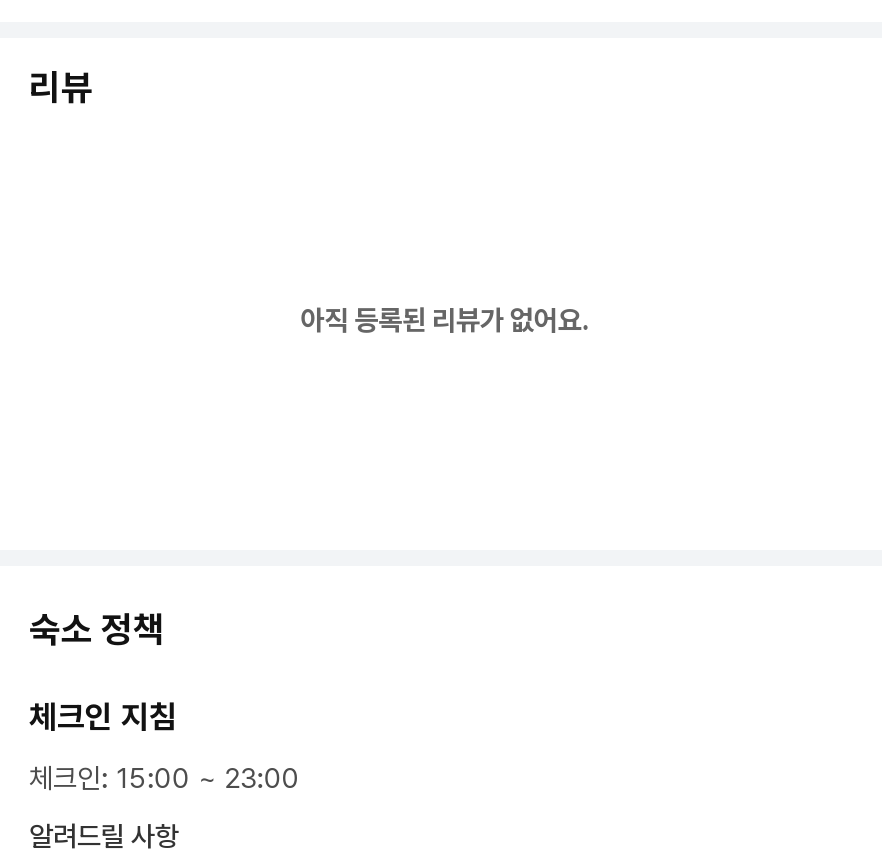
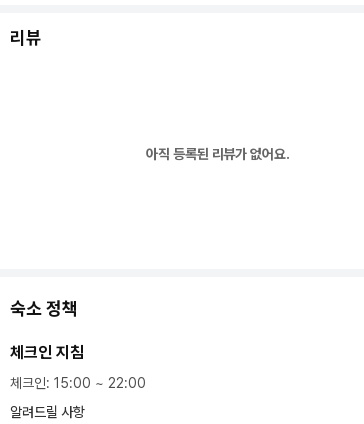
[29,762,300,794] 체크인: 15:00 ~ 23:00 -> [10,375,145,391] 체크인: 15:00 ~ 22:00

